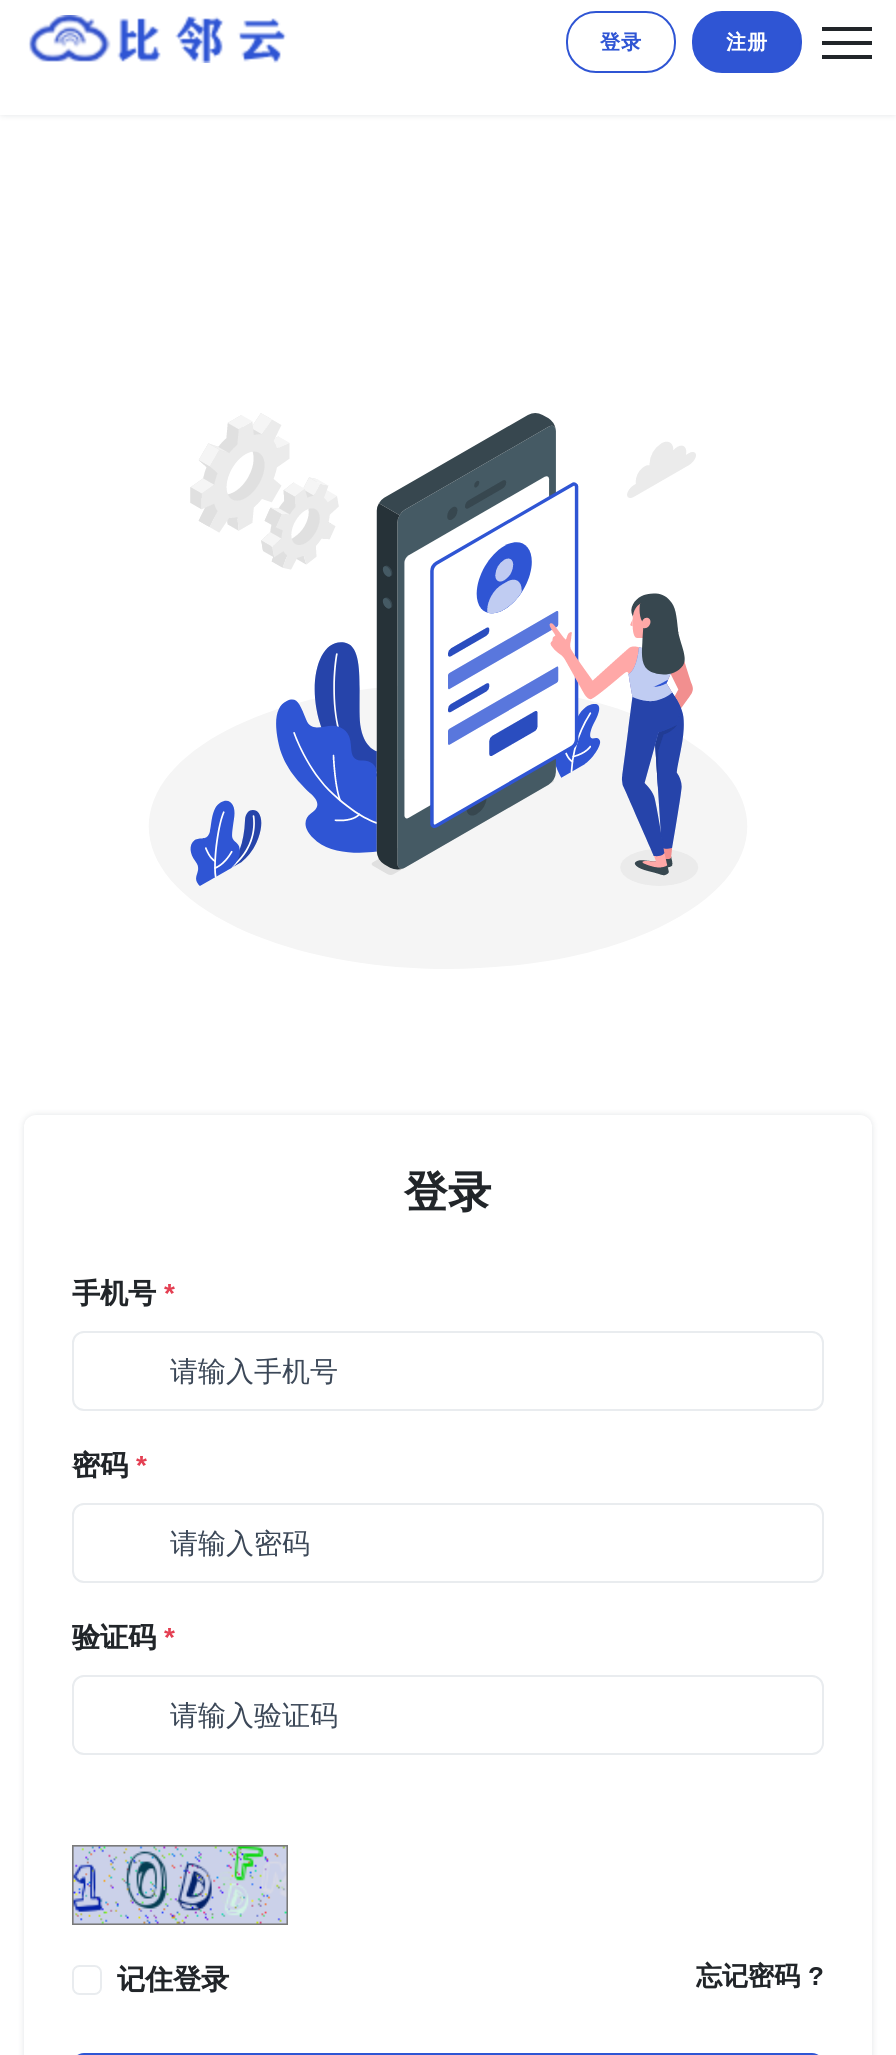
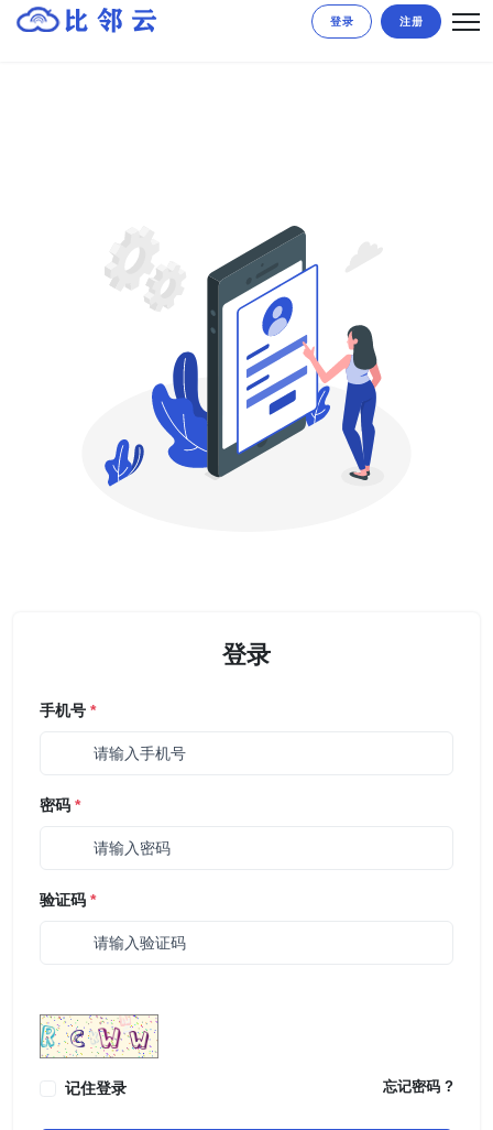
[72,1845,286,1925] [image] -> [40,1014,157,1058] [image]

